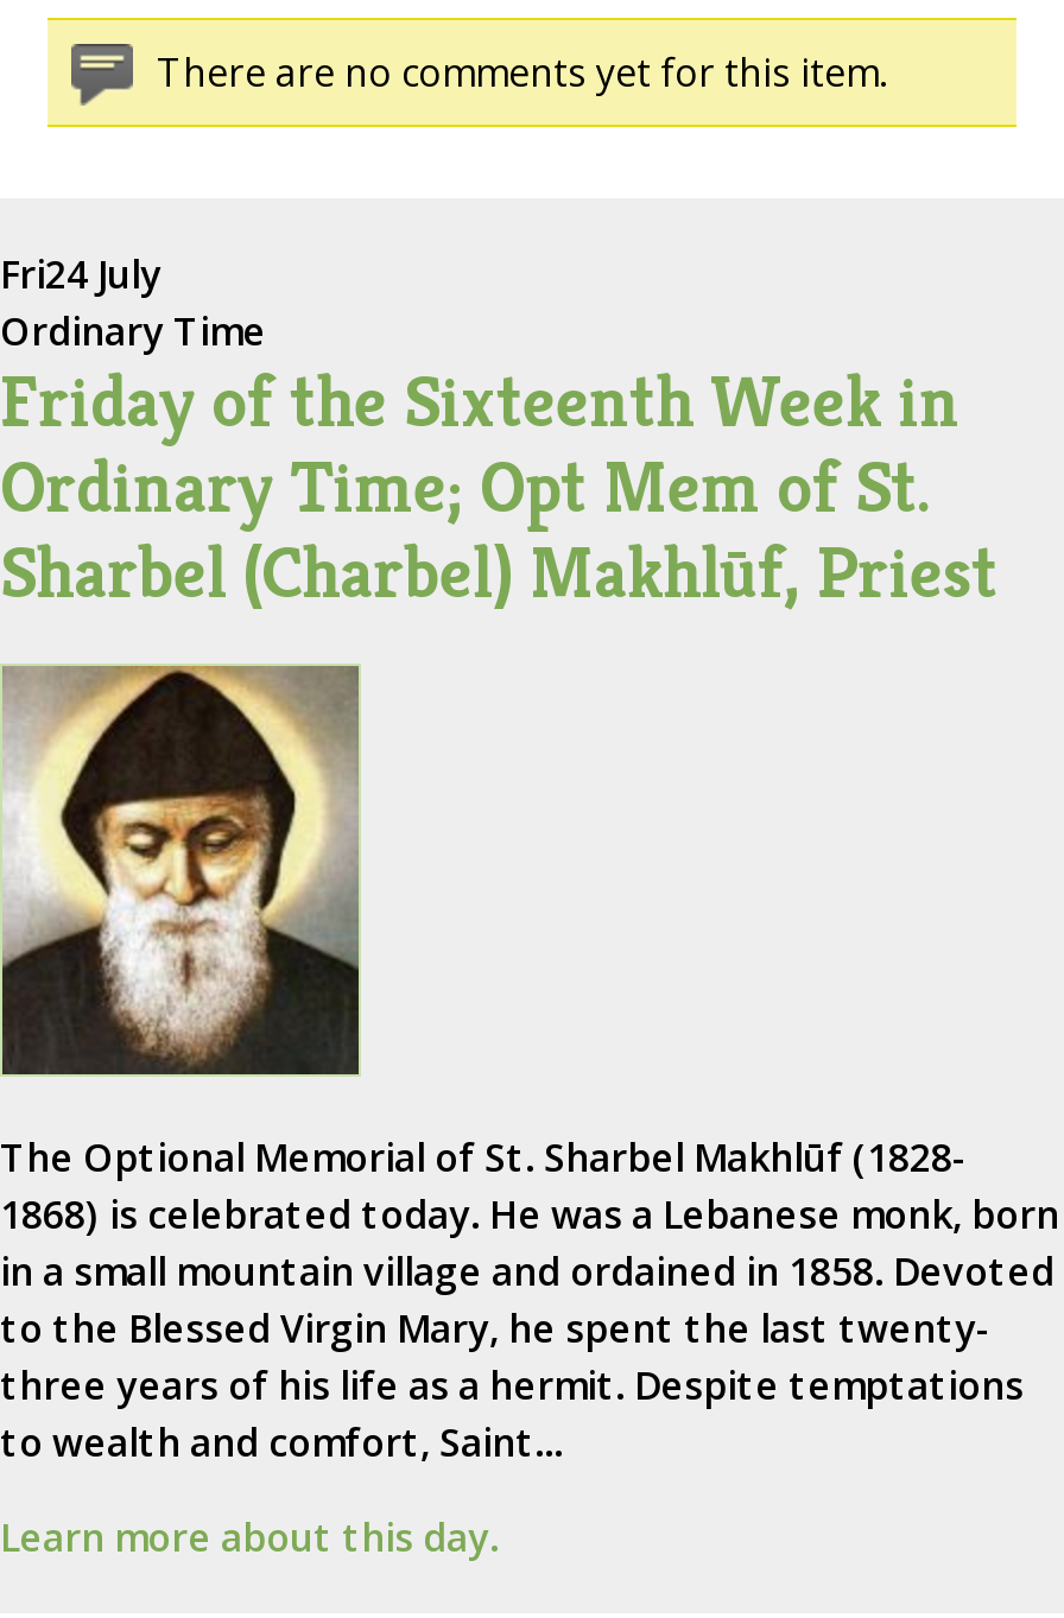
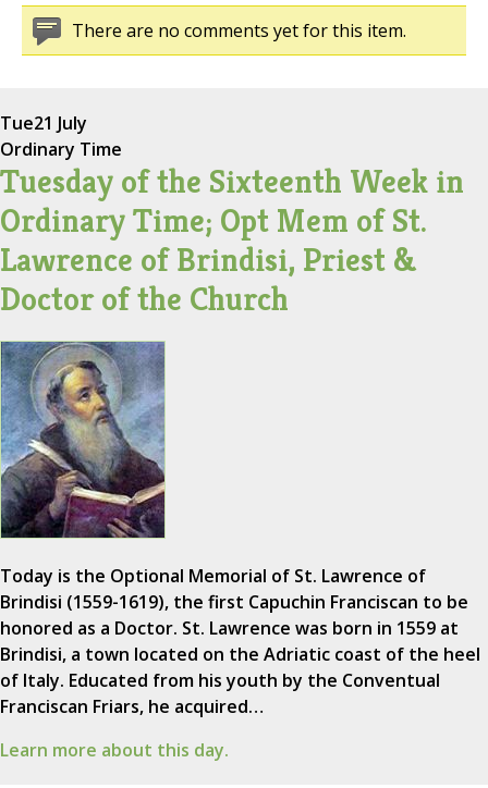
[0,248,161,301] Fri24 July -> [0,111,87,135] Tue21 July
[0,358,959,448] Friday of the Sixteenth Week in -> [0,161,464,203] Tuesday of the Sixteenth Week in
[0,528,997,619] Sharbel (Charbel) Makhlūf, Priest -> [0,240,416,320] Lawrence of Brindisi, Priest & | Doctor of the Church
[7,723,359,1074] [image] -> [3,341,164,508] [image]
[0,1132,1059,1469] The Optional Memorial of St. Sharbel Makhlūf (1828- | 1868) is celebrated today. He was a Lebanese monk, born | in a small mountain village and ordained in 1858. Devoted | to the Blessed Virgin Mary, he spent the last twenty- | three years of his life as a hermit. Despite temptations | to wealth and comfort, Saint… -> [0,564,480,719] Today is the Optional Memorial of St. Lawrence of | Brindisi (1559-1619), the first Capuchin Franciscan to be | honored as a Doctor. St. Lawrence was born in 1559 at | Brindisi, a town located on the Adriatic coast of the heel | of Italy. Educated from his youth by the Conventual | Franciscan Friars, he acquired…

